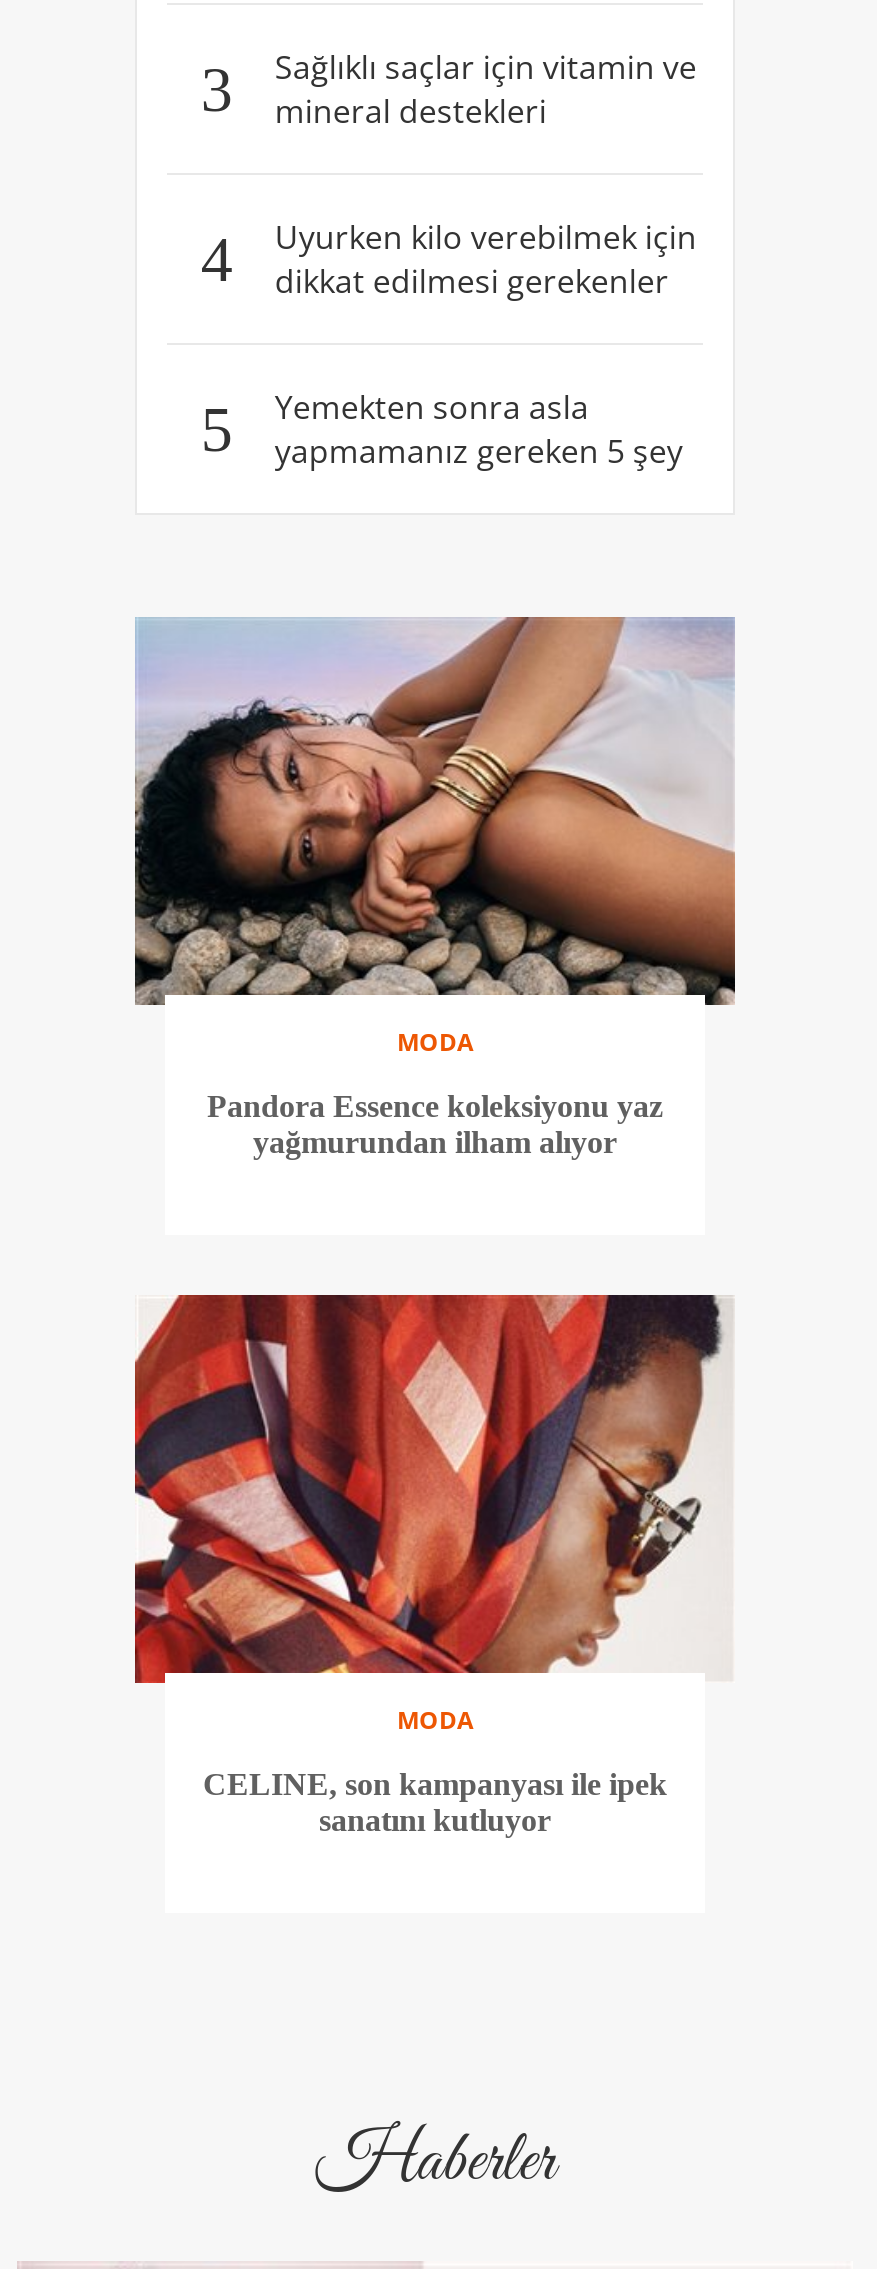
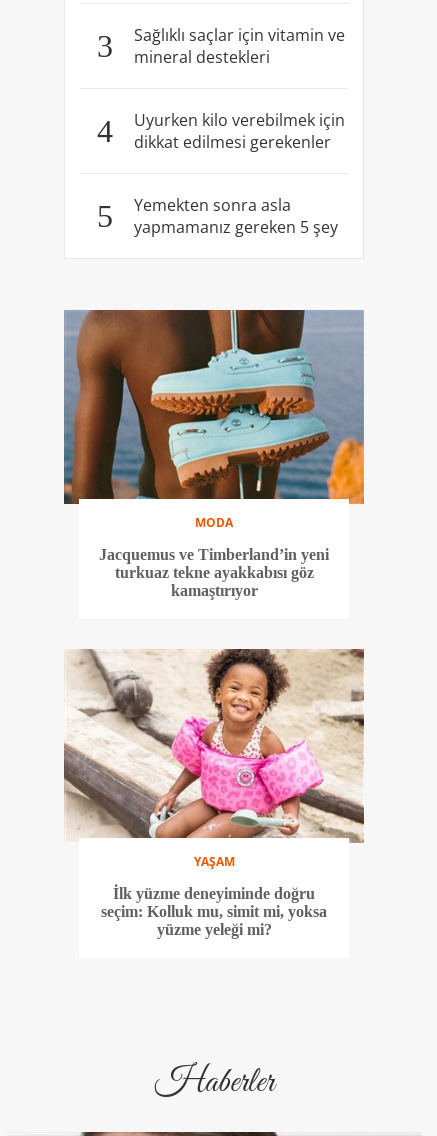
[133,615,737,1007] [image] -> [63,309,365,505] [image]
[207,1090,663,1160] Pandora Essence koleksiyonu yaz | yağmurundan ilham alıyor -> [99,546,329,599] Jacquemus ve Timberland’in yeni | turkuaz tekne ayakkabısı göz | kamaştırıyor
[133,1293,735,1738] [image] | MODA -> [63,648,365,870] [image] | YAŞAM
[203,1768,667,1838] CELINE, son kampanyası ile ipek | sanatını kutluyor -> [101,885,327,938] İlk yüzme deneyiminde doğru | seçim: Kolluk mu, simit mi, yoksa | yüzme yeleği mi?

